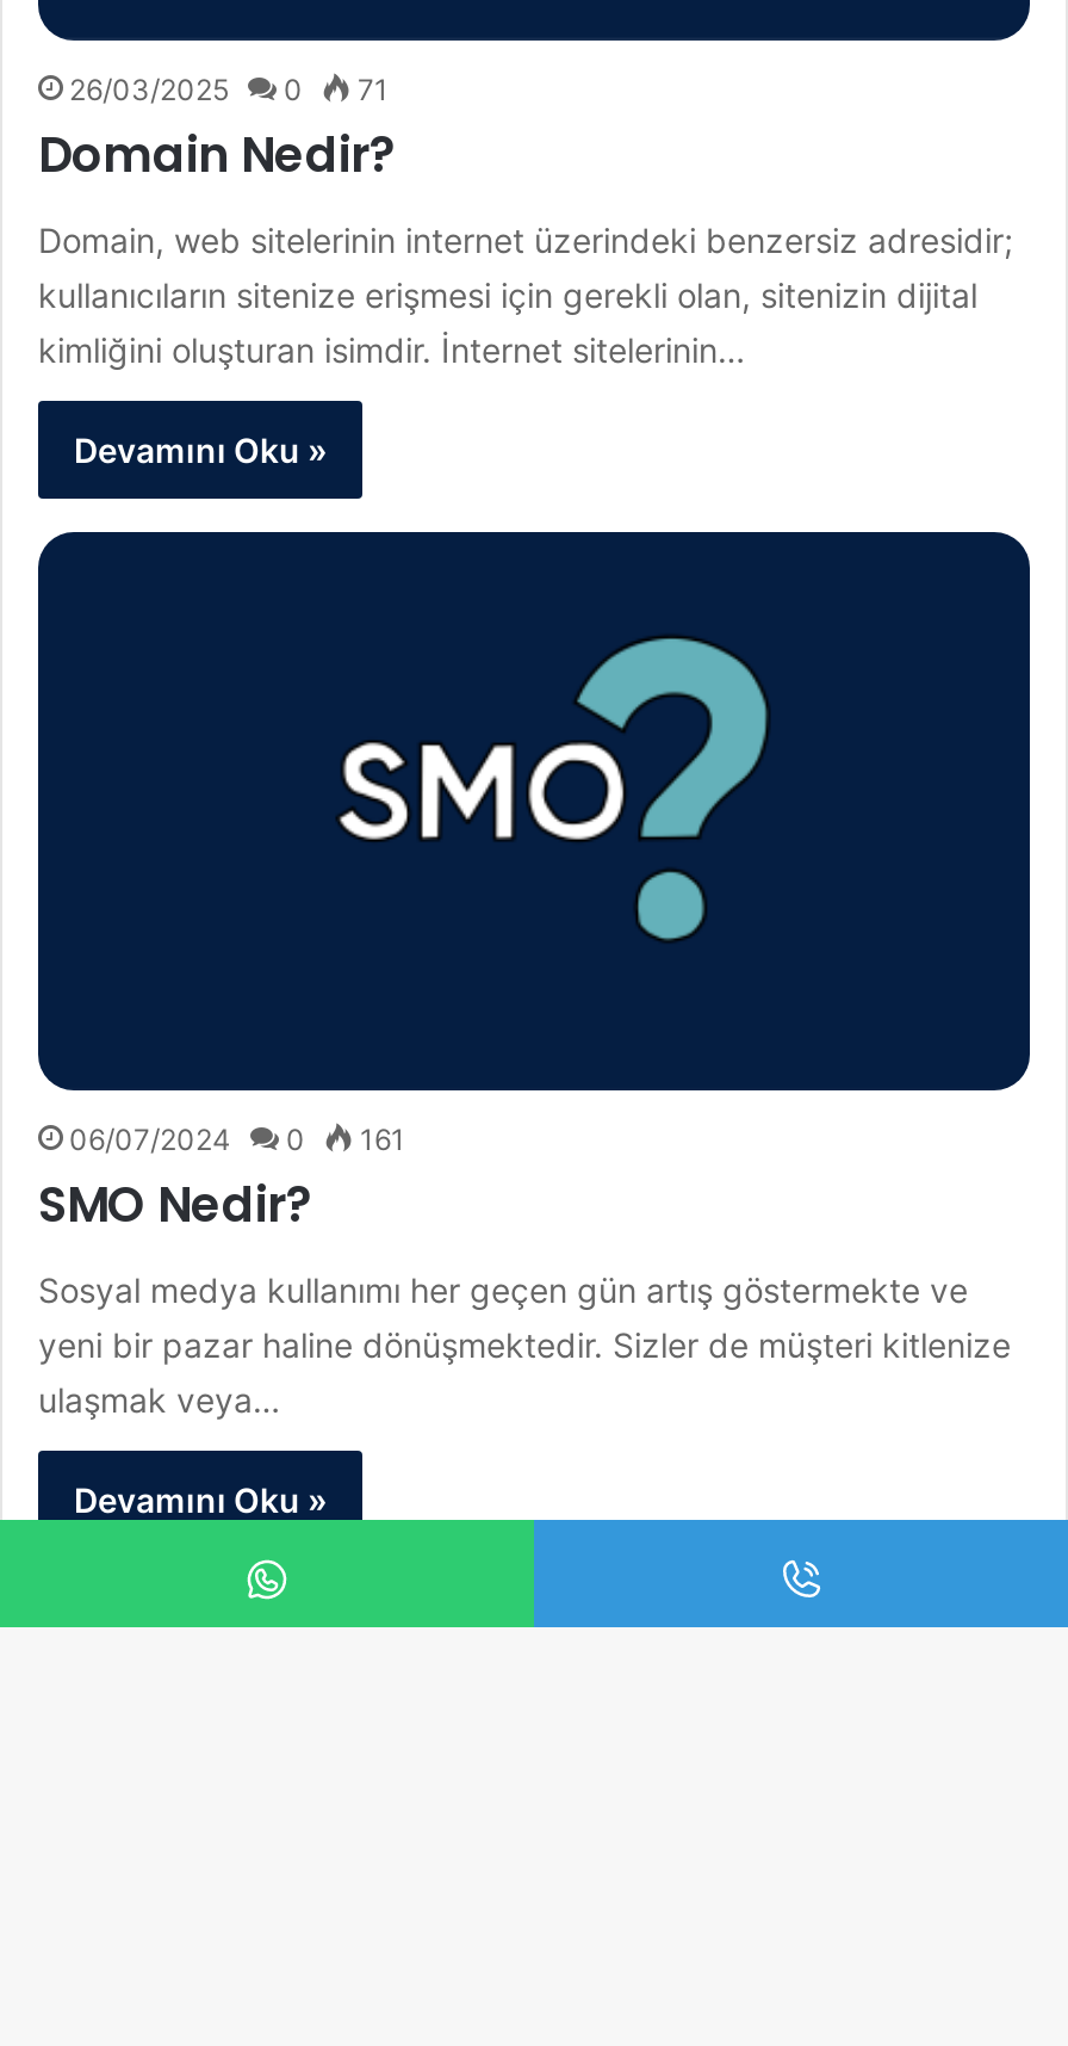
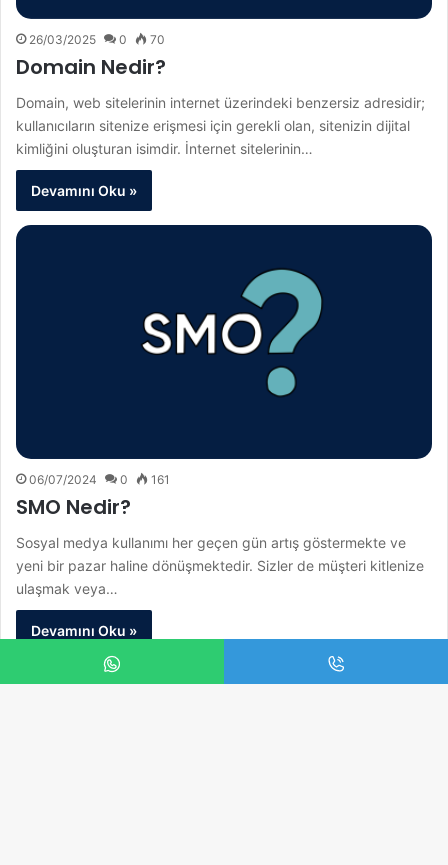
[69,70,389,106] 26/03/2025 0 71 -> [29,31,165,46] 26/03/2025 0 70

